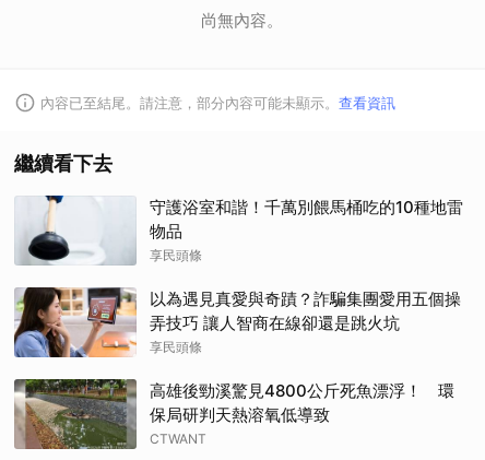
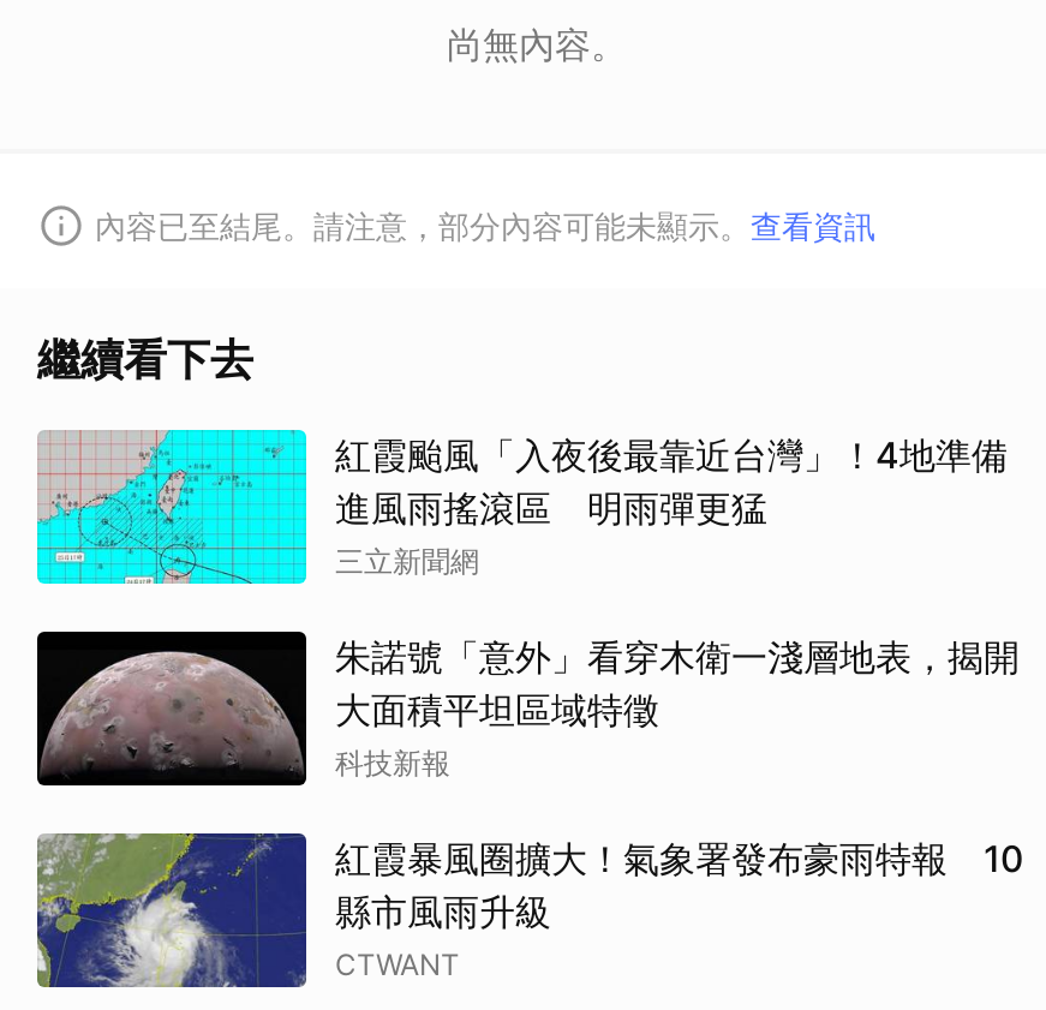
[14,194,463,266] [image] | 守護浴室和諧！千萬別餵馬桶吃的10種地雷 | 物品 | 享民頭條 -> [35,428,1008,586] [image] | 紅霞颱風「入夜後最靠近台灣」！4地準備 | 進風雨搖滾區 明雨彈更猛 | 三立新聞網
[13,286,461,358] [image] | 以為遇見真愛與奇蹟？詐騙集團愛用五個操 | 弄技巧 讓人智商在線卻還是跳火坑 | 享民頭條 -> [35,629,1020,788] [image] | 朱諾號「意外」看穿木衛一淺層地表，揭開 | 大面積平坦區域特徵 | 科技新報
[14,378,454,450] [image] | 高雄後勁溪驚見4800公斤死魚漂浮！ 環 | 保局研判天熱溶氧低導致 -> [35,831,1024,990] [image] | 紅霞暴風圈擴大！氣象署發布豪雨特報 10 | 縣市風雨升級

